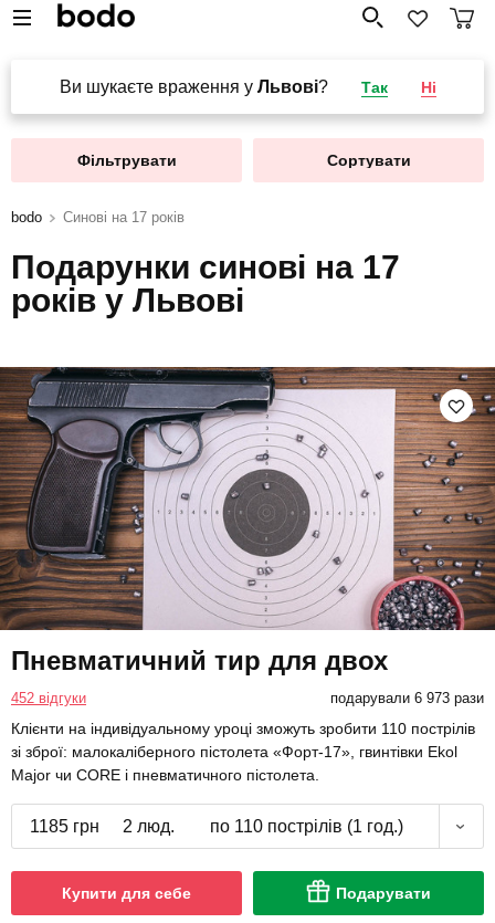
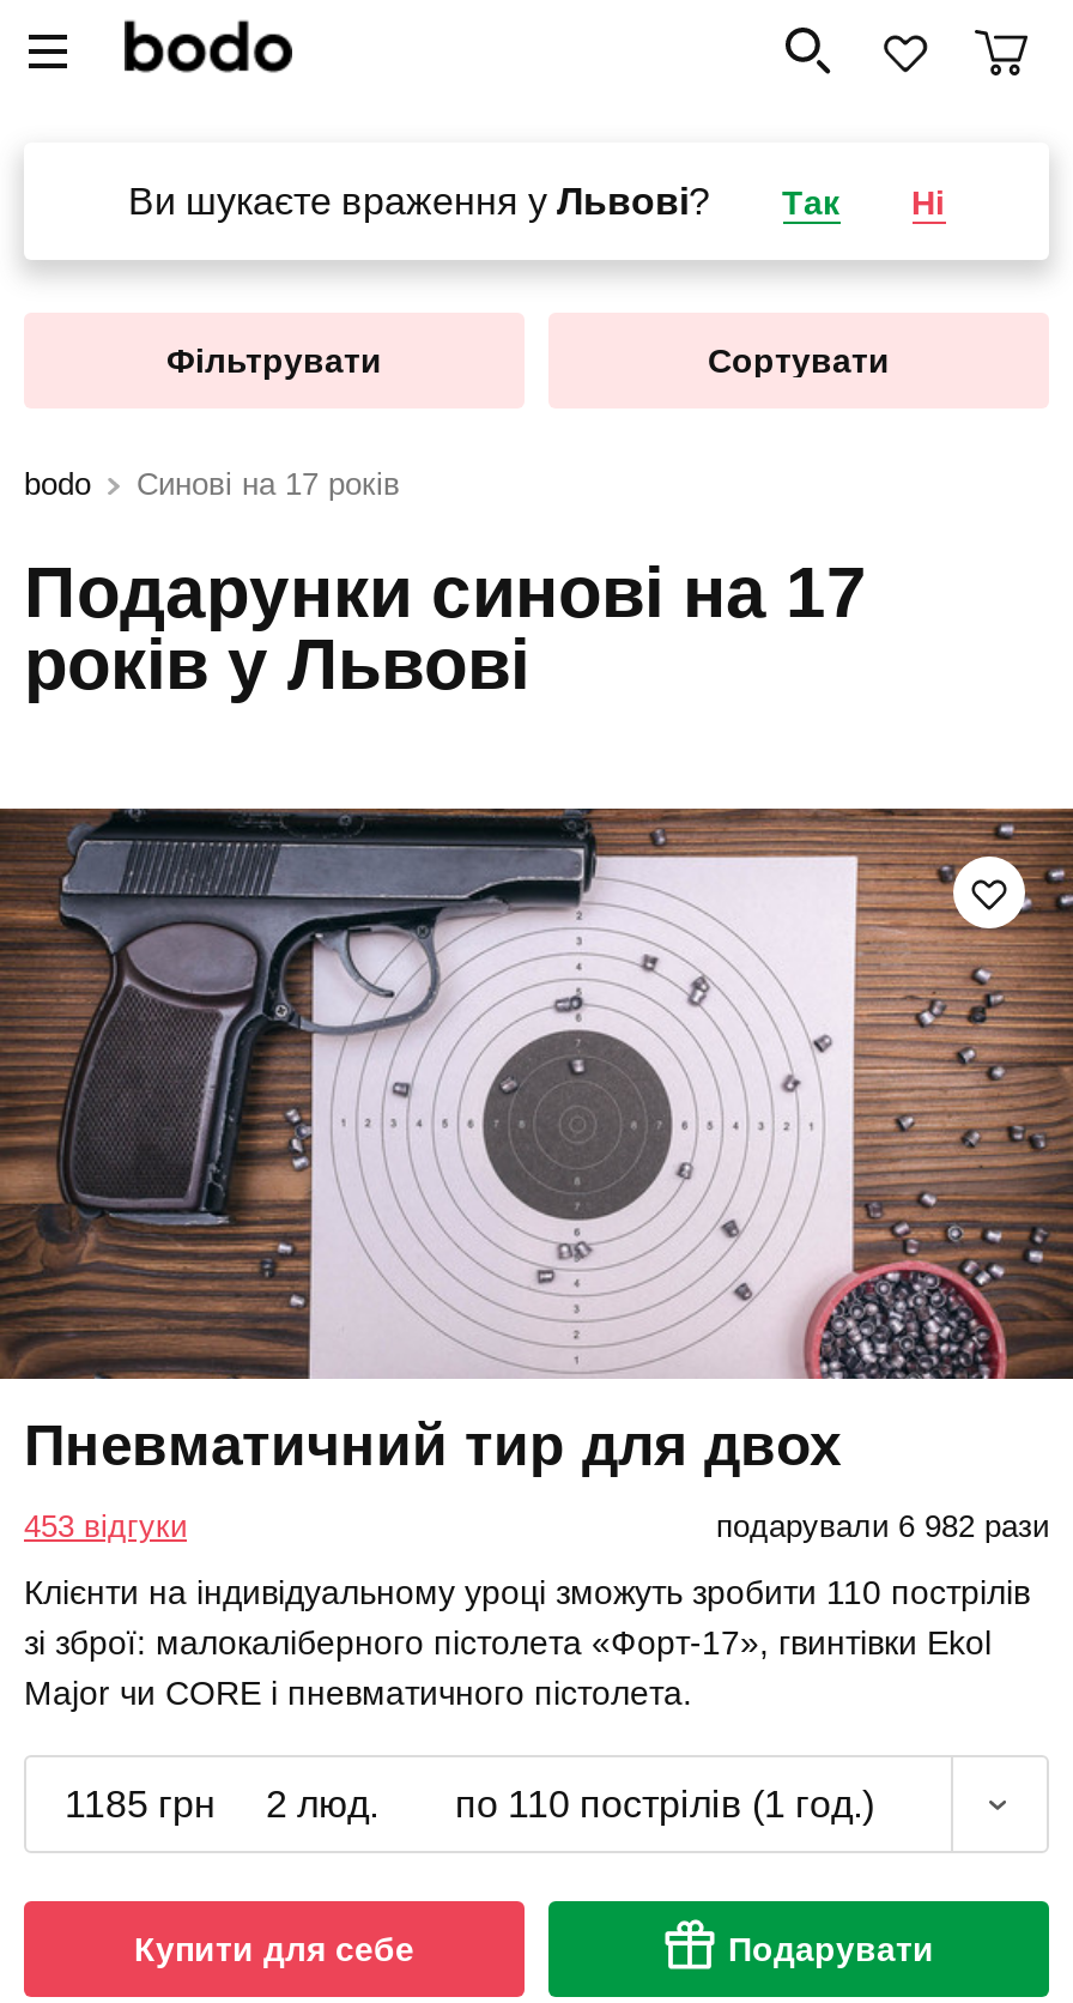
[11,690,86,707] 452 відгуки -> [24,1509,187,1545] 453 відгуки
[330,690,484,707] подарували 6 973 рази -> [716,1509,1049,1545] подарували 6 982 рази

